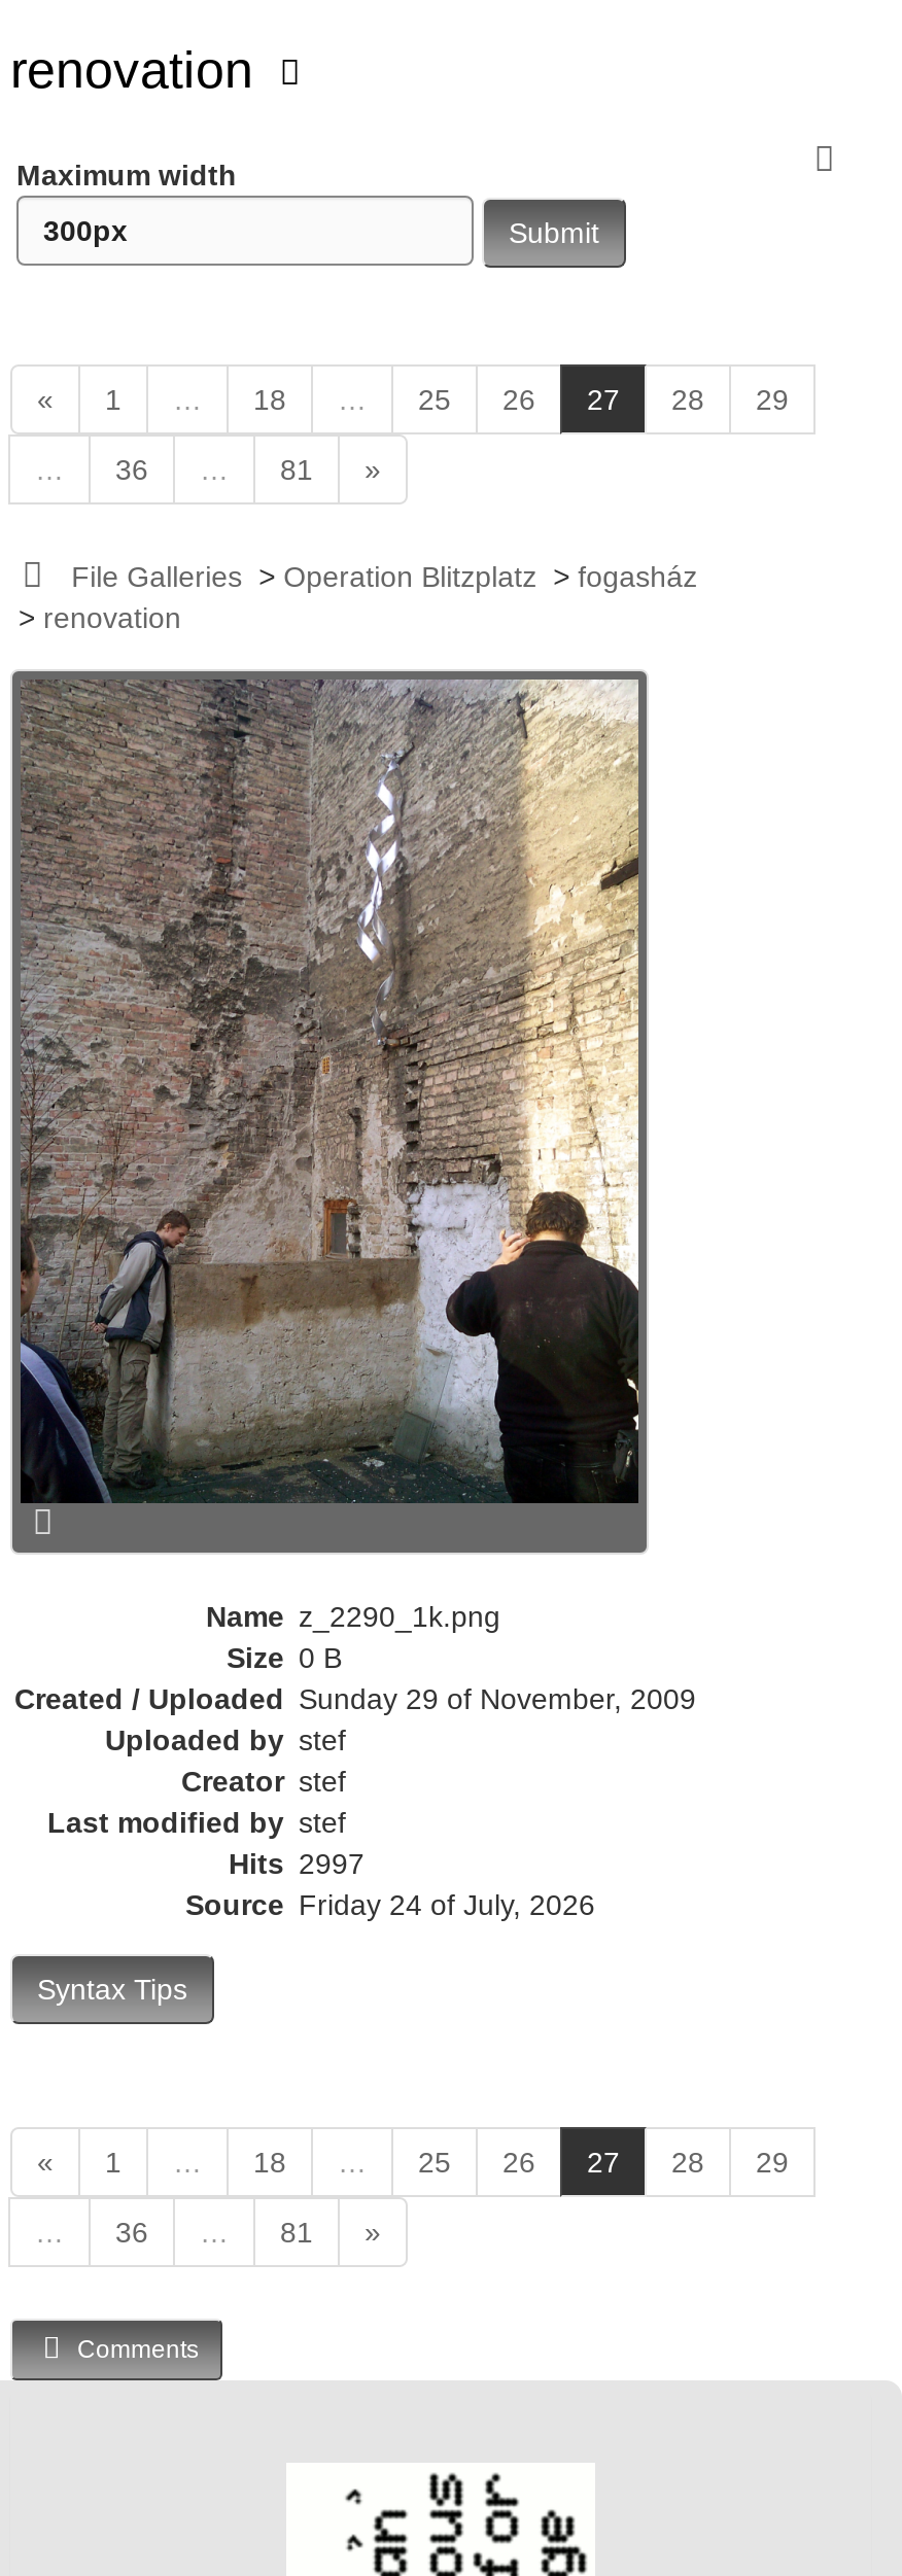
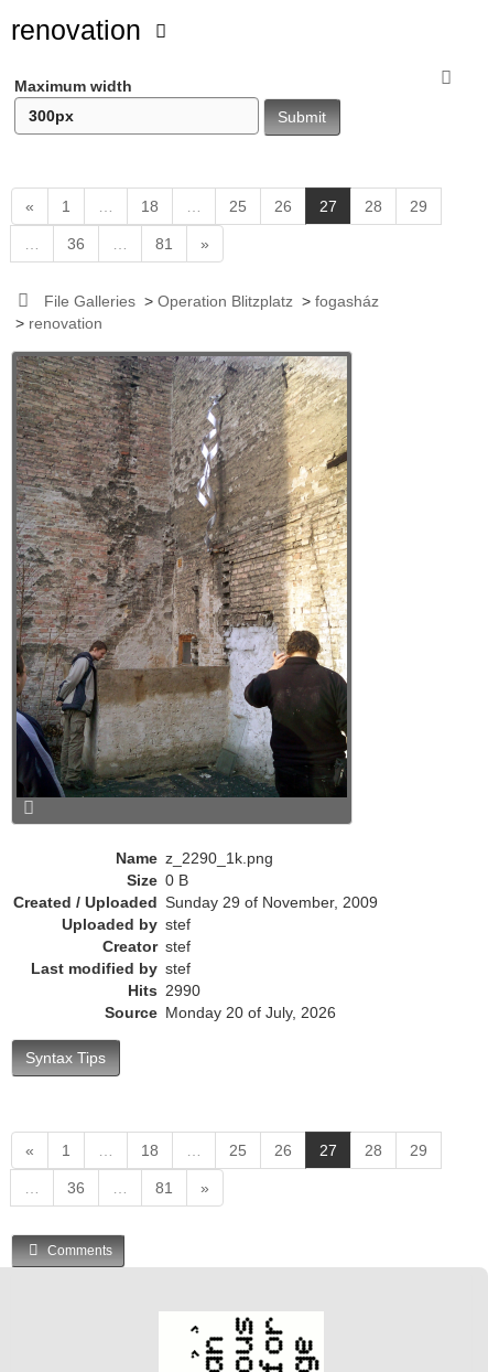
[229,1846,365,1879] Hits 2997 -> [128,981,200,999] Hits 2990
[185,1887,595,1920] Source Friday 24 of July, 2026 -> [105,1003,336,1021] Source Monday 20 of July, 2026

